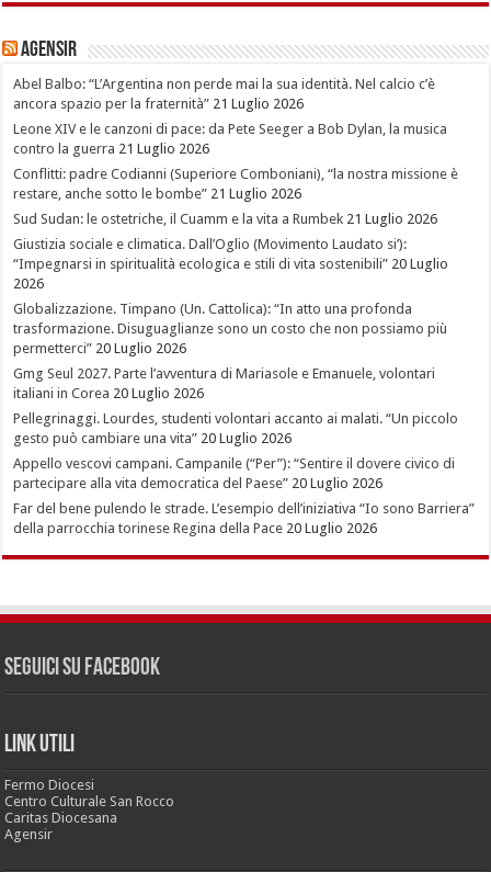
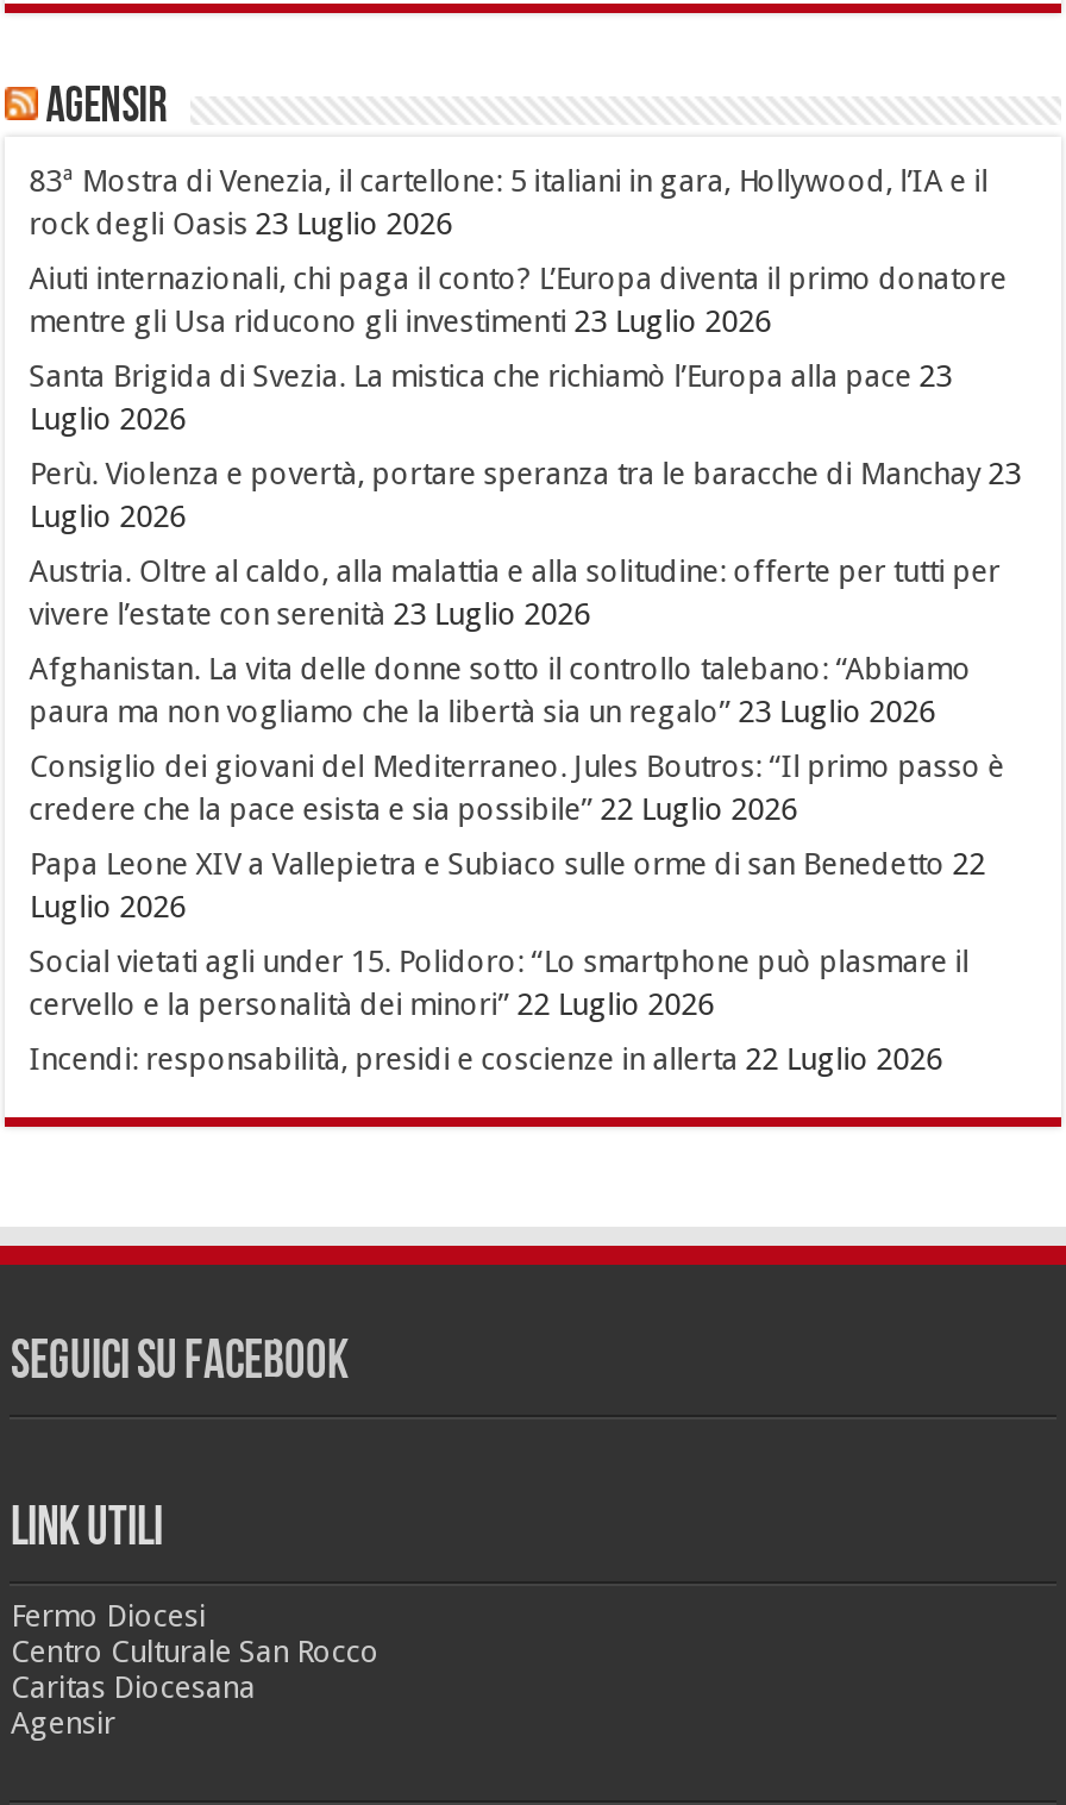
[13,76,435,112] Abel Balbo: “L’Argentina non perde mai la sua identità. Nel calcio c’è | ancora spazio per la fraternità” 21 Luglio 2026 -> [29,163,988,241] 83ª Mostra di Venezia, il cartellone: 5 italiani in gara, Hollywood, l’IA e il | rock degli Oasis 23 Luglio 2026
[13,121,447,157] Leone XIV e le canzoni di pace: da Pete Seeger a Bob Dylan, la musica | contro la guerra 21 Luglio 2026 -> [29,260,1007,339] Aiuti internazionali, chi paga il conto? L’Europa diventa il primo donatore | mentre gli Usa riducono gli investimenti 23 Luglio 2026
[13,166,458,202] Conflitti: padre Codianni (Superiore Comboniani), “la nostra missione è | restare, anche sotto le bombe” 21 Luglio 2026 -> [29,358,952,436] Santa Brigida di Svezia. La mistica che richiamò l’Europa alla pace 23 | Luglio 2026
[13,210,438,227] Sud Sudan: le ostetriche, il Cuamm e la vita a Rumbek 21 Luglio 2026 -> [29,455,1021,534] Perù. Violenza e povertà, portare speranza tra le baracche di Manchay 23 | Luglio 2026
[13,236,448,292] Giustizia sociale e climatica. Dall’Oglio (Movimento Laudato si’): | “Impegnarsi in spiritualità ecologica e stili di vita sostenibili” 20 Luglio | 2026 -> [29,553,1000,632] Austria. Oltre al caldo, alla malattia e alla solitudine: offerte per tutti per | vivere l’estate con serenità 23 Luglio 2026
[13,300,447,356] Globalizzazione. Timpano (Un. Cattolica): “In atto una profonda | trasformazione. Disuguaglianze sono un costo che non possiamo più | permetterci” 20 Luglio 2026 -> [29,651,971,729] Afghanistan. La vita delle donne sotto il controllo talebano: “Abbiamo | paura ma non vogliamo che la libertà sia un regalo” 23 Luglio 2026
[13,365,435,401] Gmg Seul 2027. Parte l’avventura di Mariasole e Emanuele, volontari | italiani in Corea 20 Luglio 2026 -> [29,748,1005,827] Consiglio dei giovani del Mediterraneo. Jules Boutros: “Il primo passo è | credere che la pace esista e sia possibile” 22 Luglio 2026
[13,410,458,446] Pellegrinaggi. Lourdes, studenti volontari accanto ai malati. “Un piccolo | gesto può cambiare una vita” 20 Luglio 2026 -> [29,846,986,924] Papa Leone XIV a Vallepietra e Subiaco sulle orme di san Benedetto 22 | Luglio 2026
[13,455,455,491] Appello vescovi campani. Campanile (“Per”): “Sentire il dovere civico di | partecipare alla vita democratica del Paese” 20 Luglio 2026 -> [29,943,969,1022] Social vietati agli under 15. Polidoro: “Lo smartphone può plasmare il | cervello e la personalità dei minori” 22 Luglio 2026
[13,500,475,536] Far del bene pulendo le strade. L’esempio dell’iniziativa “Io sono Barriera” | della parrocchia torinese Regina della Pace 20 Luglio 2026 -> [29,1041,943,1077] Incendi: responsabilità, presidi e coscienze in allerta 22 Luglio 2026

